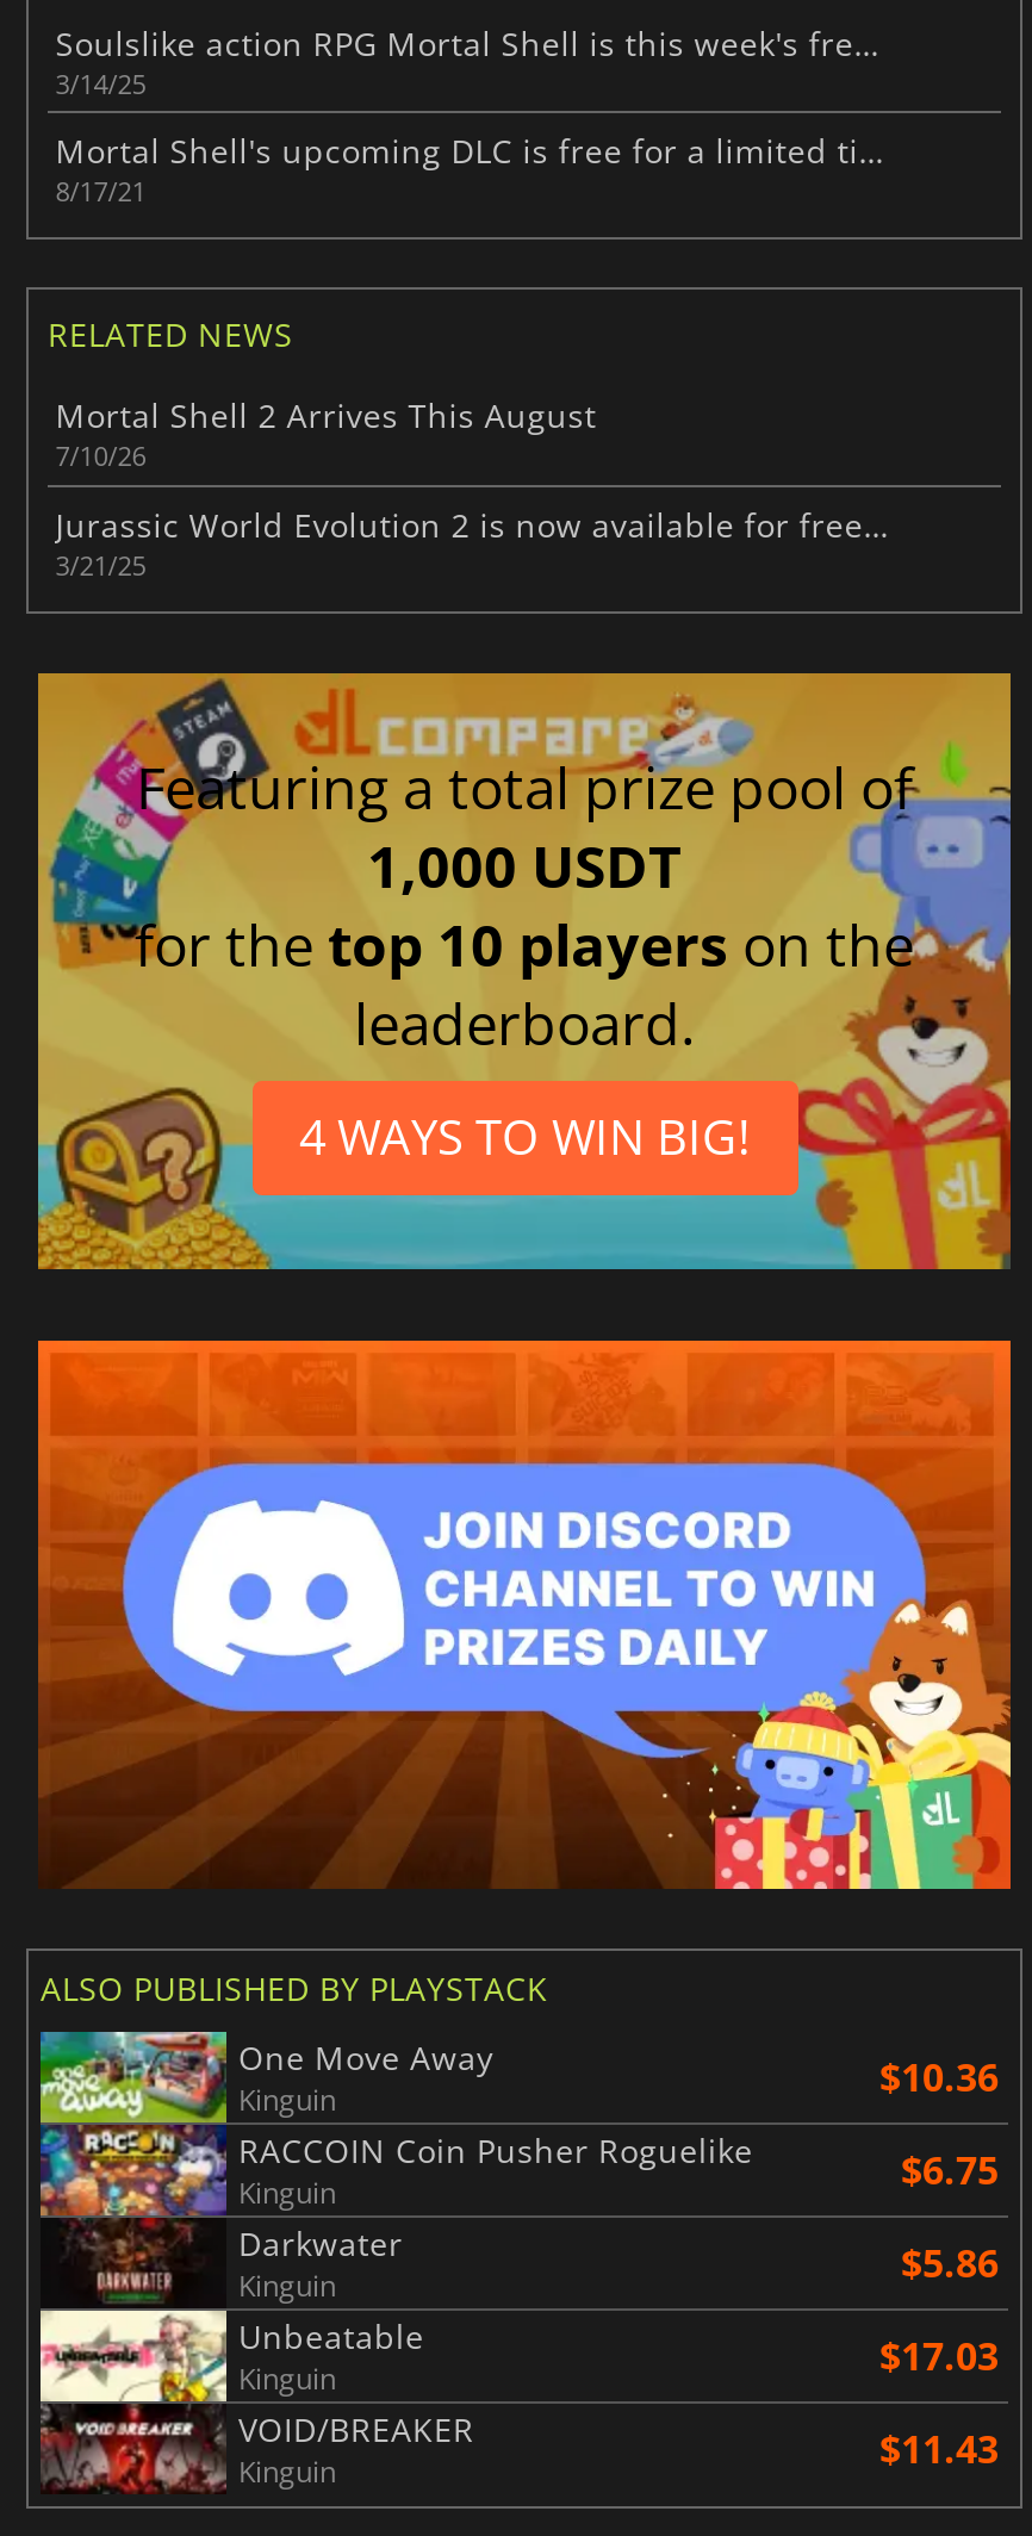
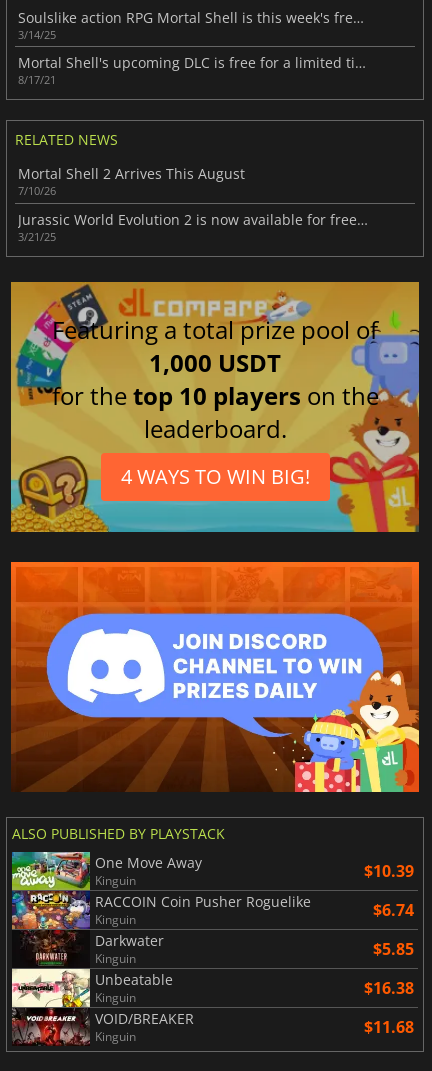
[879,2050,999,2102] $10.36 -> [364,860,414,882] $10.39
[901,2143,999,2195] $6.75 -> [373,899,414,921] $6.74
[901,2236,999,2288] $5.86 -> [373,938,414,960] $5.85
[879,2329,999,2381] $17.03 -> [364,977,414,999] $16.38
[879,2422,999,2474] $11.43 -> [364,1016,414,1038] $11.68

